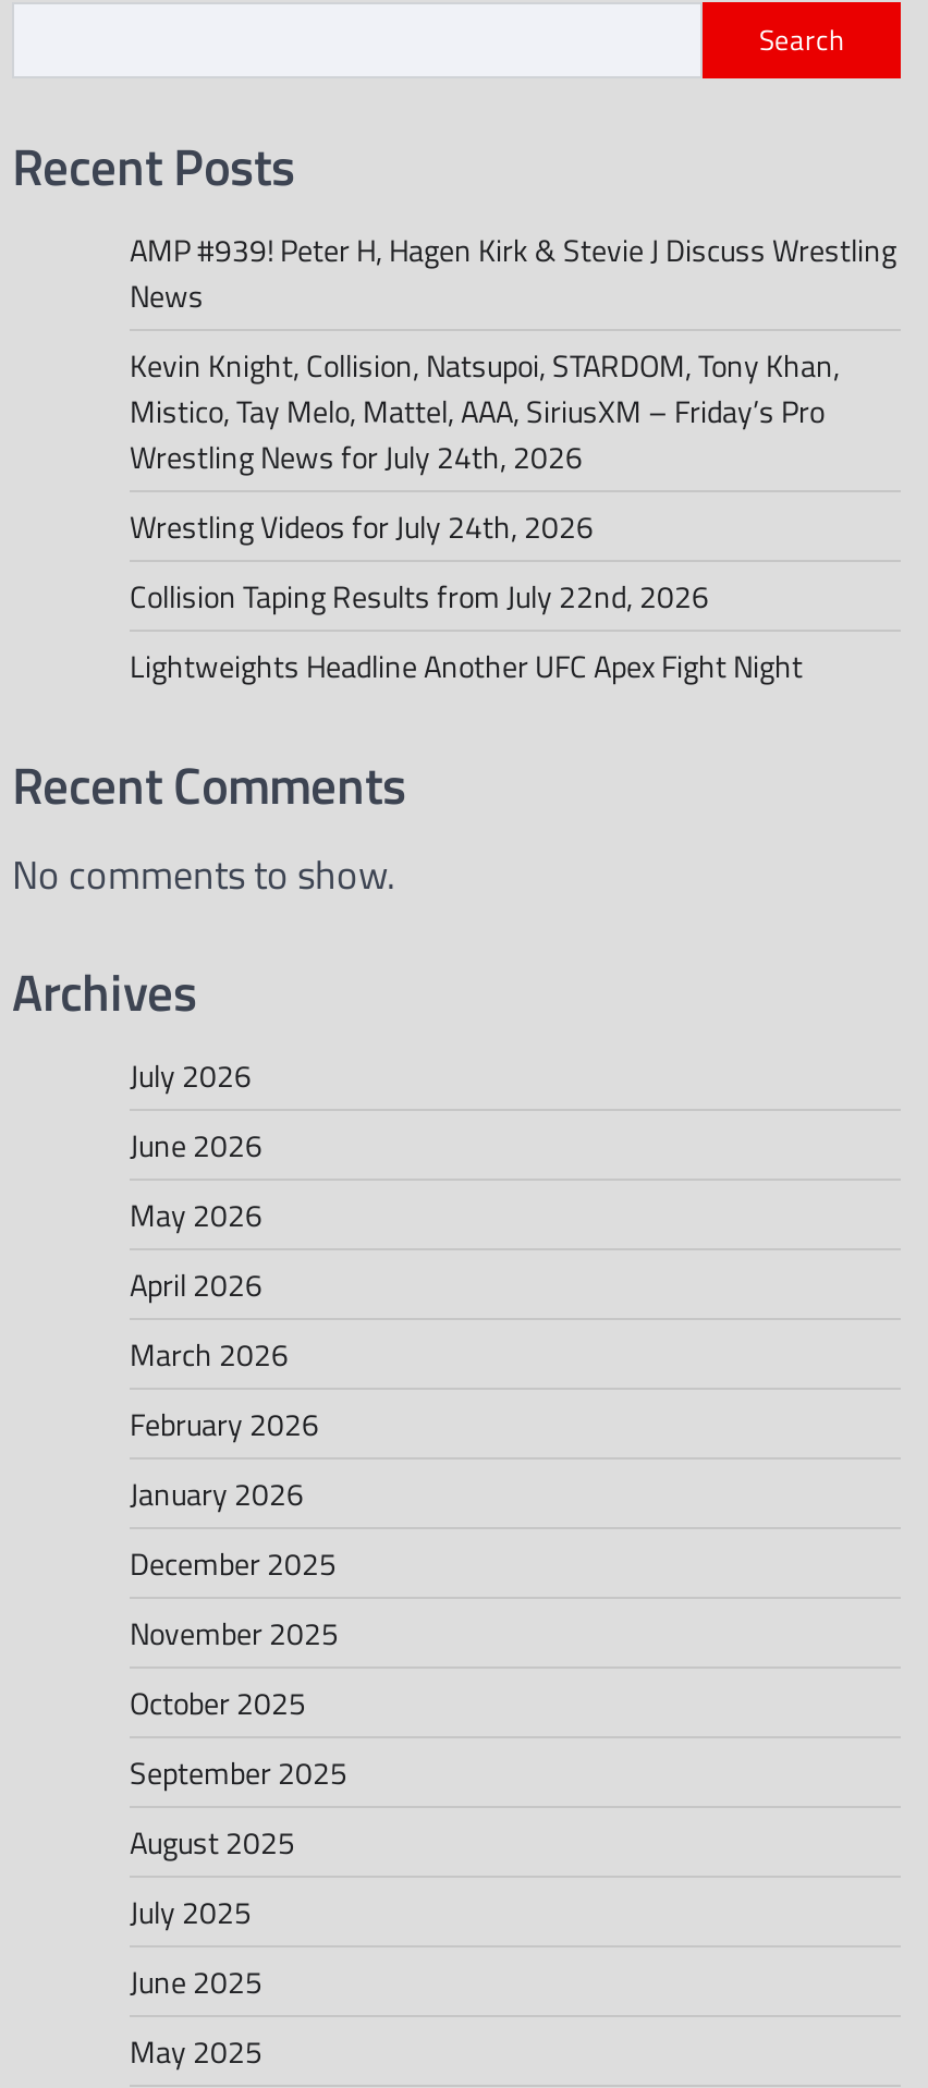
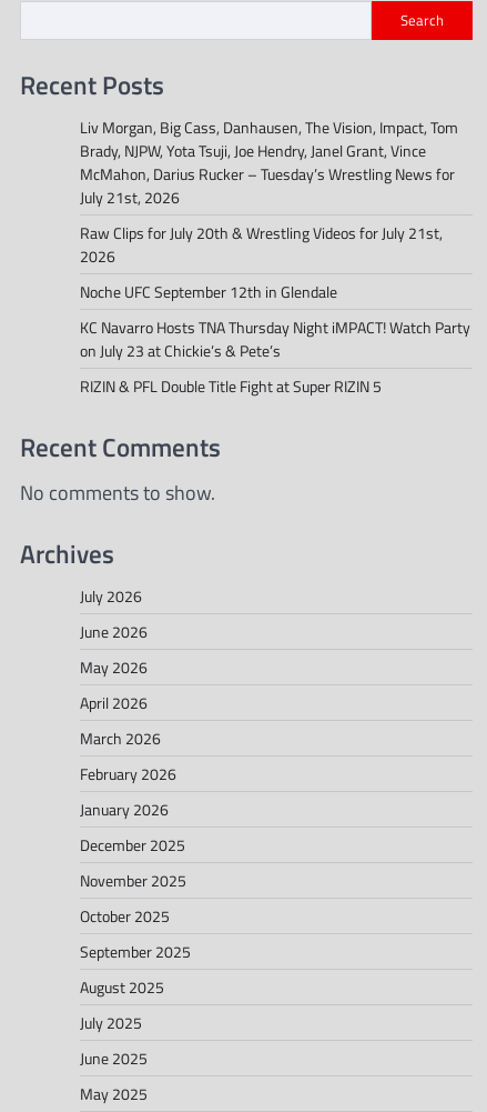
[130,226,896,318] AMP #939! Peter H, Hagen Kirk & Stevie J Discuss Wrestling | News -> [80,116,458,209] Liv Morgan, Big Cass, Danhausen, The Vision, Impact, Tom | Brady, NJPW, Yota Tsuji, Joe Hendry, Janel Grant, Vince | McMahon, Darius Rucker – Tuesday’s Wrestling News for | July 21st, 2026
[130,342,840,479] Kevin Knight, Collision, Natsupoi, STARDOM, Tony Khan, | Mistico, Tay Melo, Mattel, AAA, SiriusXM – Friday’s Pro | Wrestling News for July 24th, 2026 -> [80,221,443,268] Raw Clips for July 20th & Wrestling Videos for July 21st, | 2026
[130,503,594,549] Wrestling Videos for July 24th, 2026 -> [80,280,337,304] Noche UFC September 12th in Glendale
[130,572,709,618] Collision Taping Results from July 22nd, 2026 -> [80,316,470,362] KC Navarro Hosts TNA Thursday Night iMPACT! Watch Party | on July 23 at Chickie’s & Pete’s
[130,642,803,688] Lightweights Headline Another UFC Apex Fight Night -> [80,375,382,398] RIZIN & PFL Double Title Fight at Super RIZIN 5

